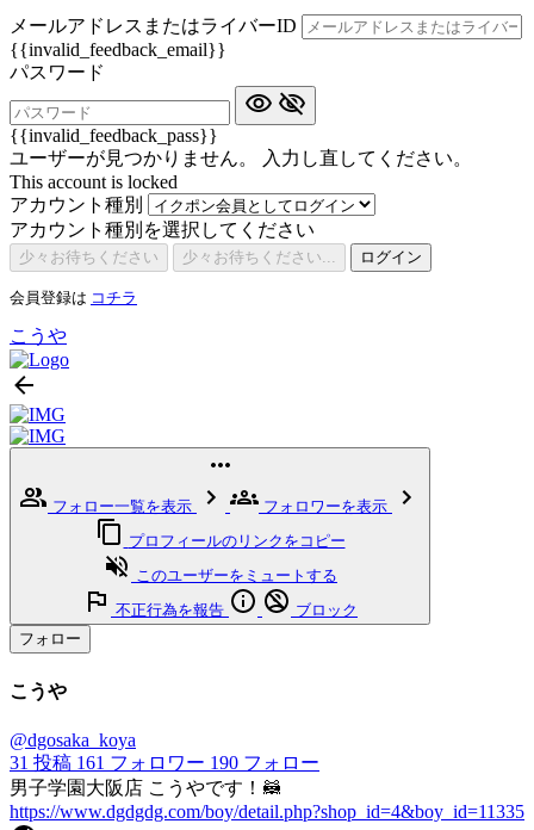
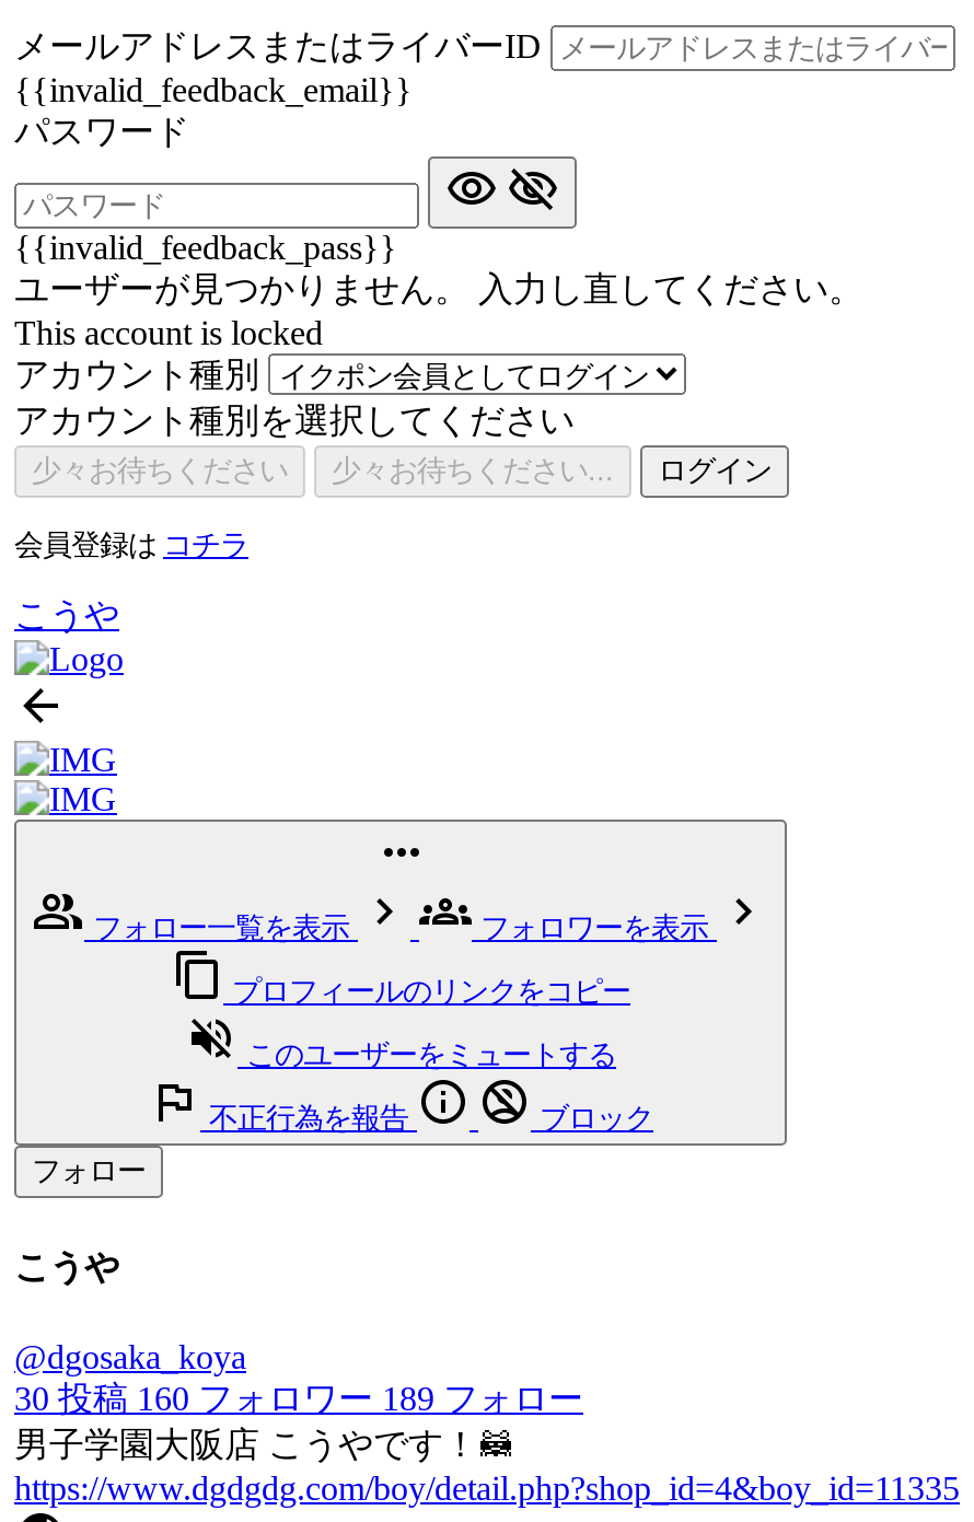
[10,752,319,773] 31投稿161フォロワー190フォロー -> [14,1380,583,1417] 30投稿160フォロワー189フォロー

